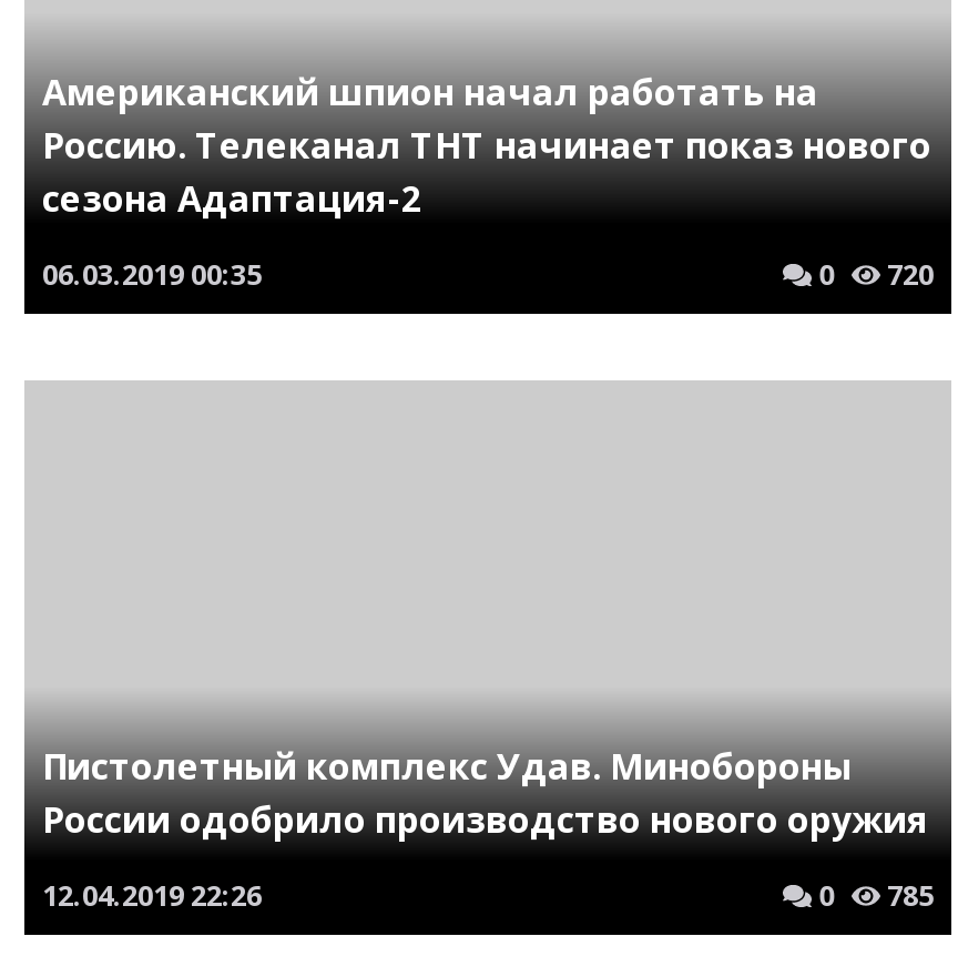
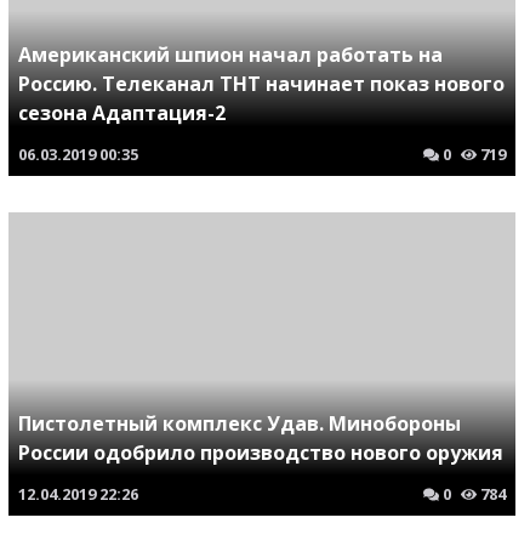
[812,254,934,294] 0 720 -> [439,143,506,165] 0 719
[812,875,934,915] 0 785 -> [439,483,506,505] 0 784

